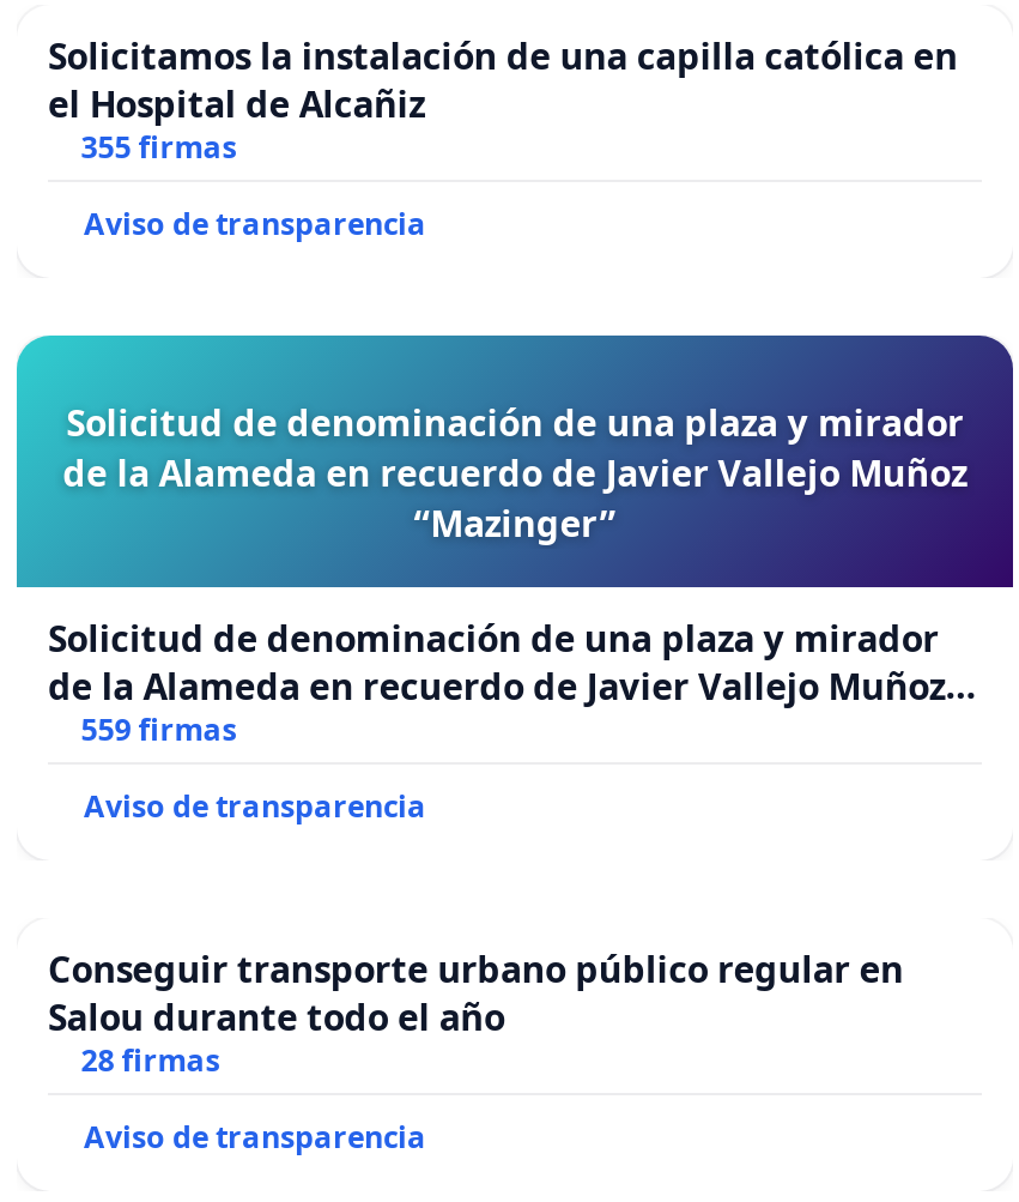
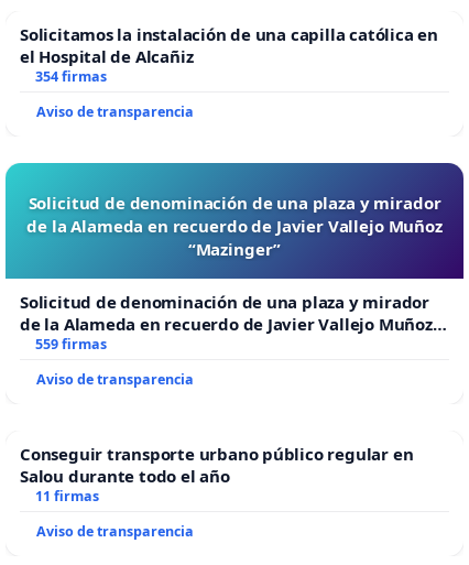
[81,126,237,167] 355 firmas -> [35,67,107,86] 354 firmas
[81,1039,220,1080] 28 firmas -> [35,486,99,505] 11 firmas

